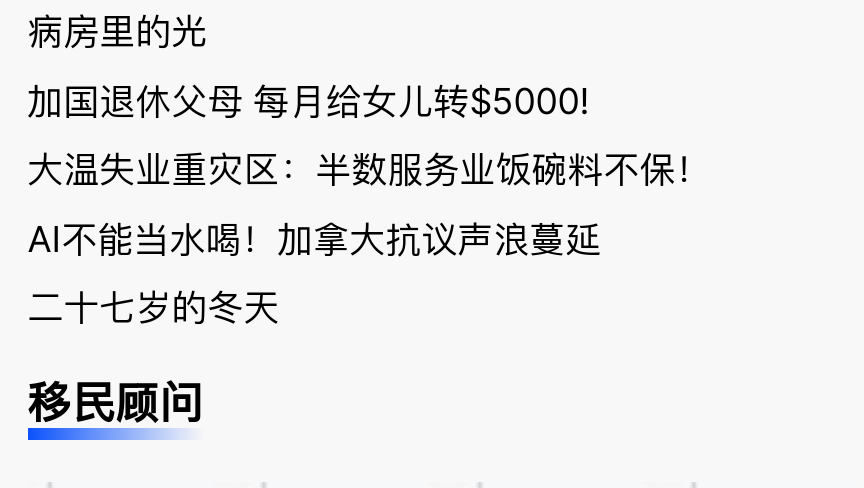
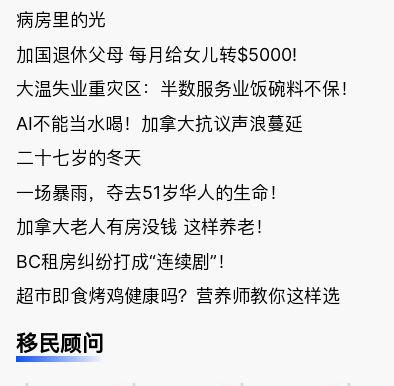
none -> [16,182,340,306] 一场暴雨，夺去51岁华人的生命！ | 加拿大老人有房没钱 这样养老！ | BC租房纠纷打成“连续剧”！ | 超市即食烤鸡健康吗？营养师教你这样选

